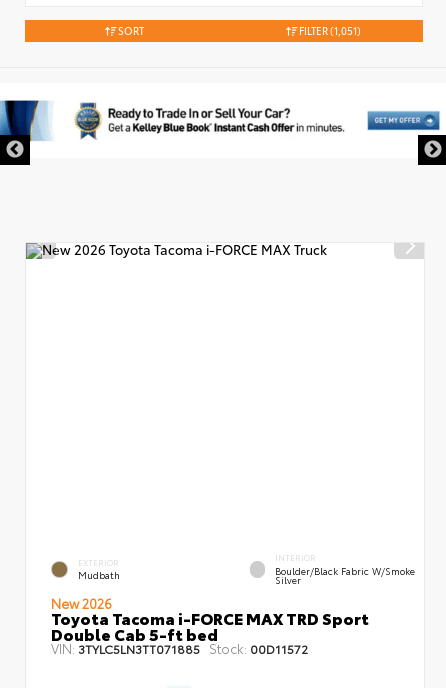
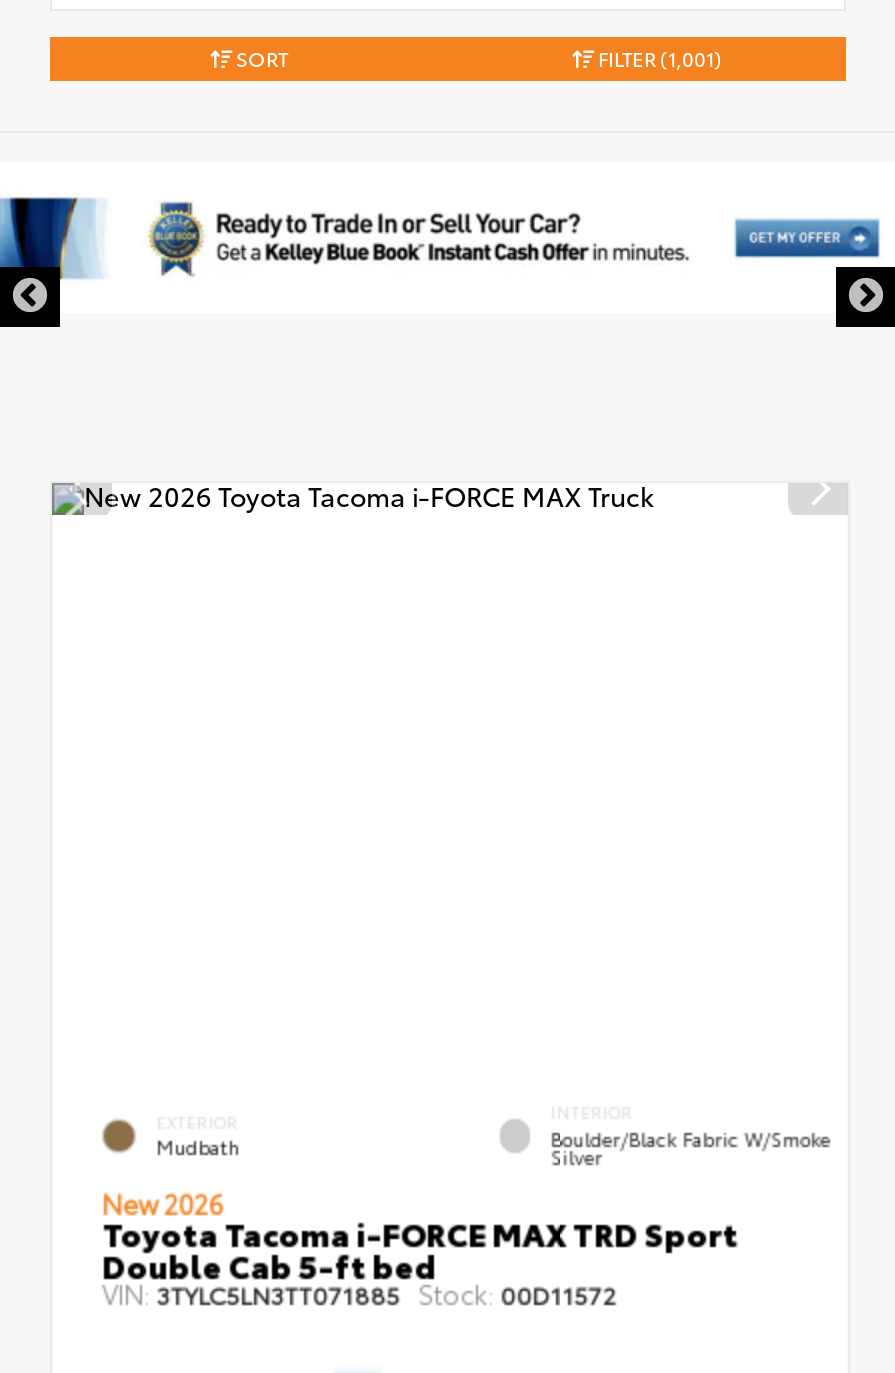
[297,23,361,38] FILTER (1,051) -> [594,43,722,73] FILTER (1,001)

